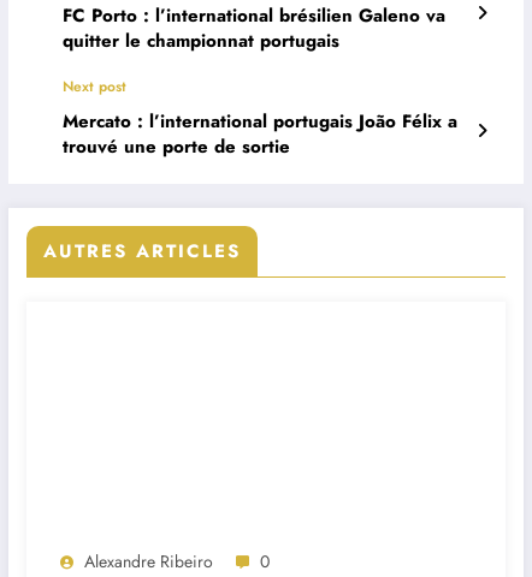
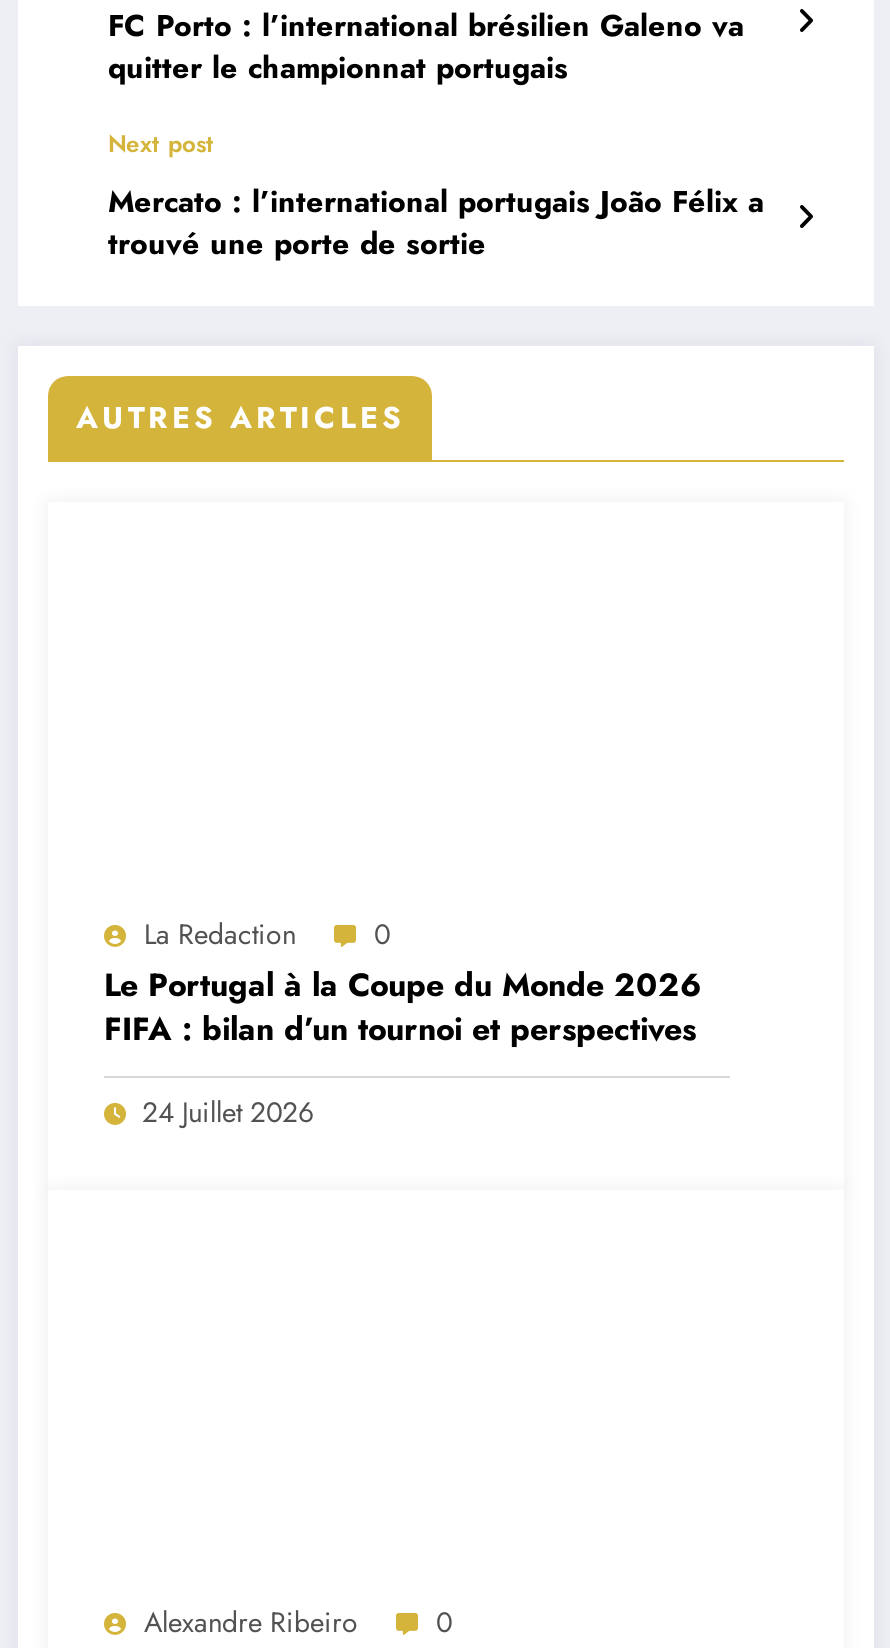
none -> [104,915,702,1133] La Redaction | 0 | Le Portugal à la Coupe du Monde 2026 | FIFA : bilan d’un tournoi et perspectives | 24 Juillet 2026

